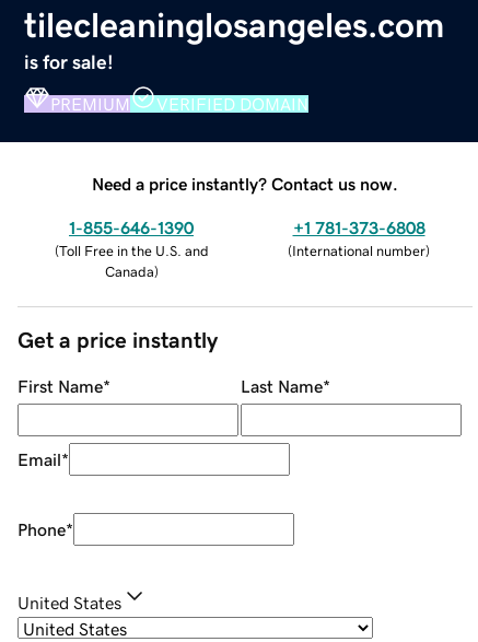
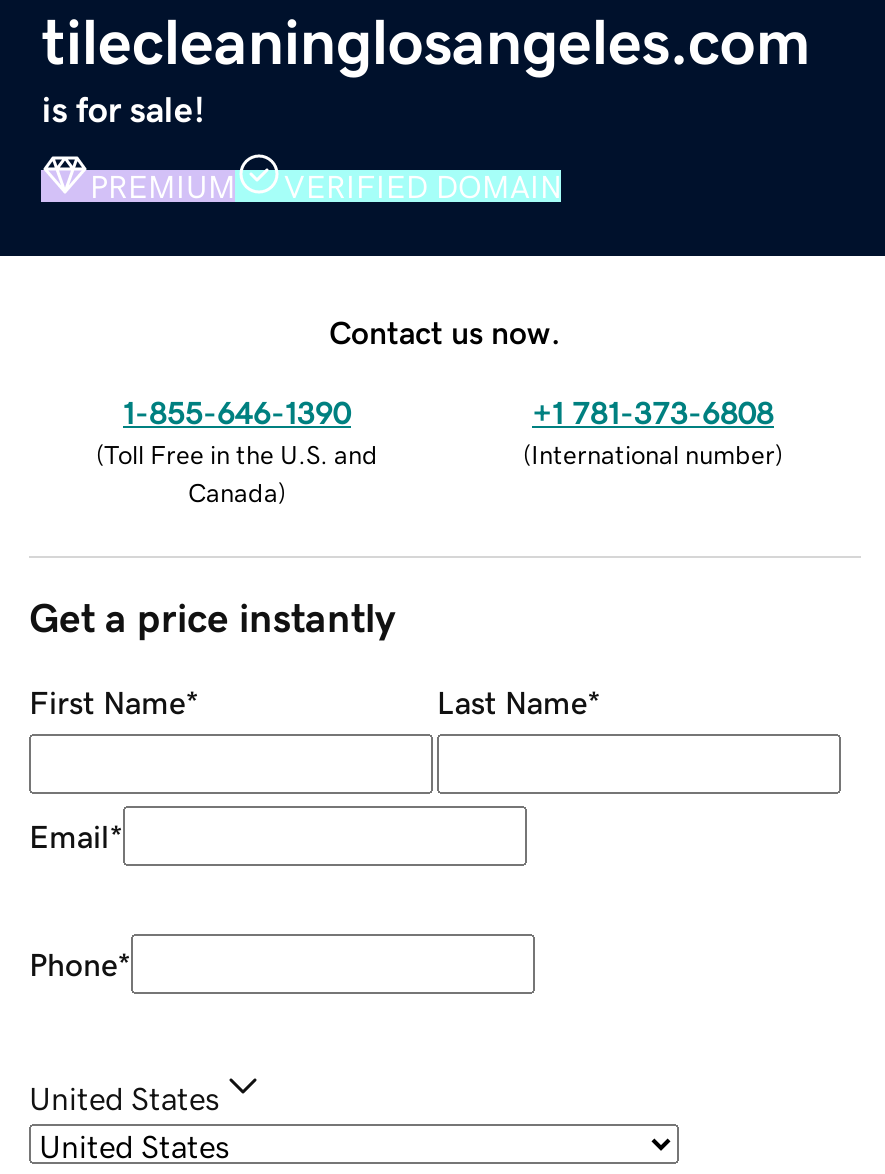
[92,175,398,192] Need a price instantly? Contact us now. -> [329,315,561,347] Contact us now.

